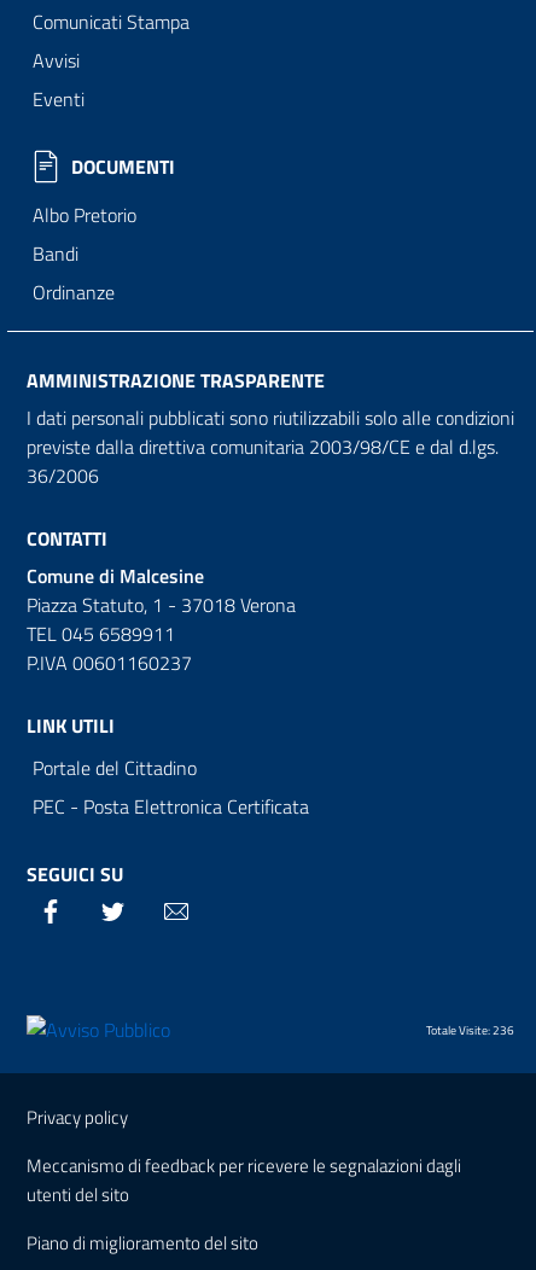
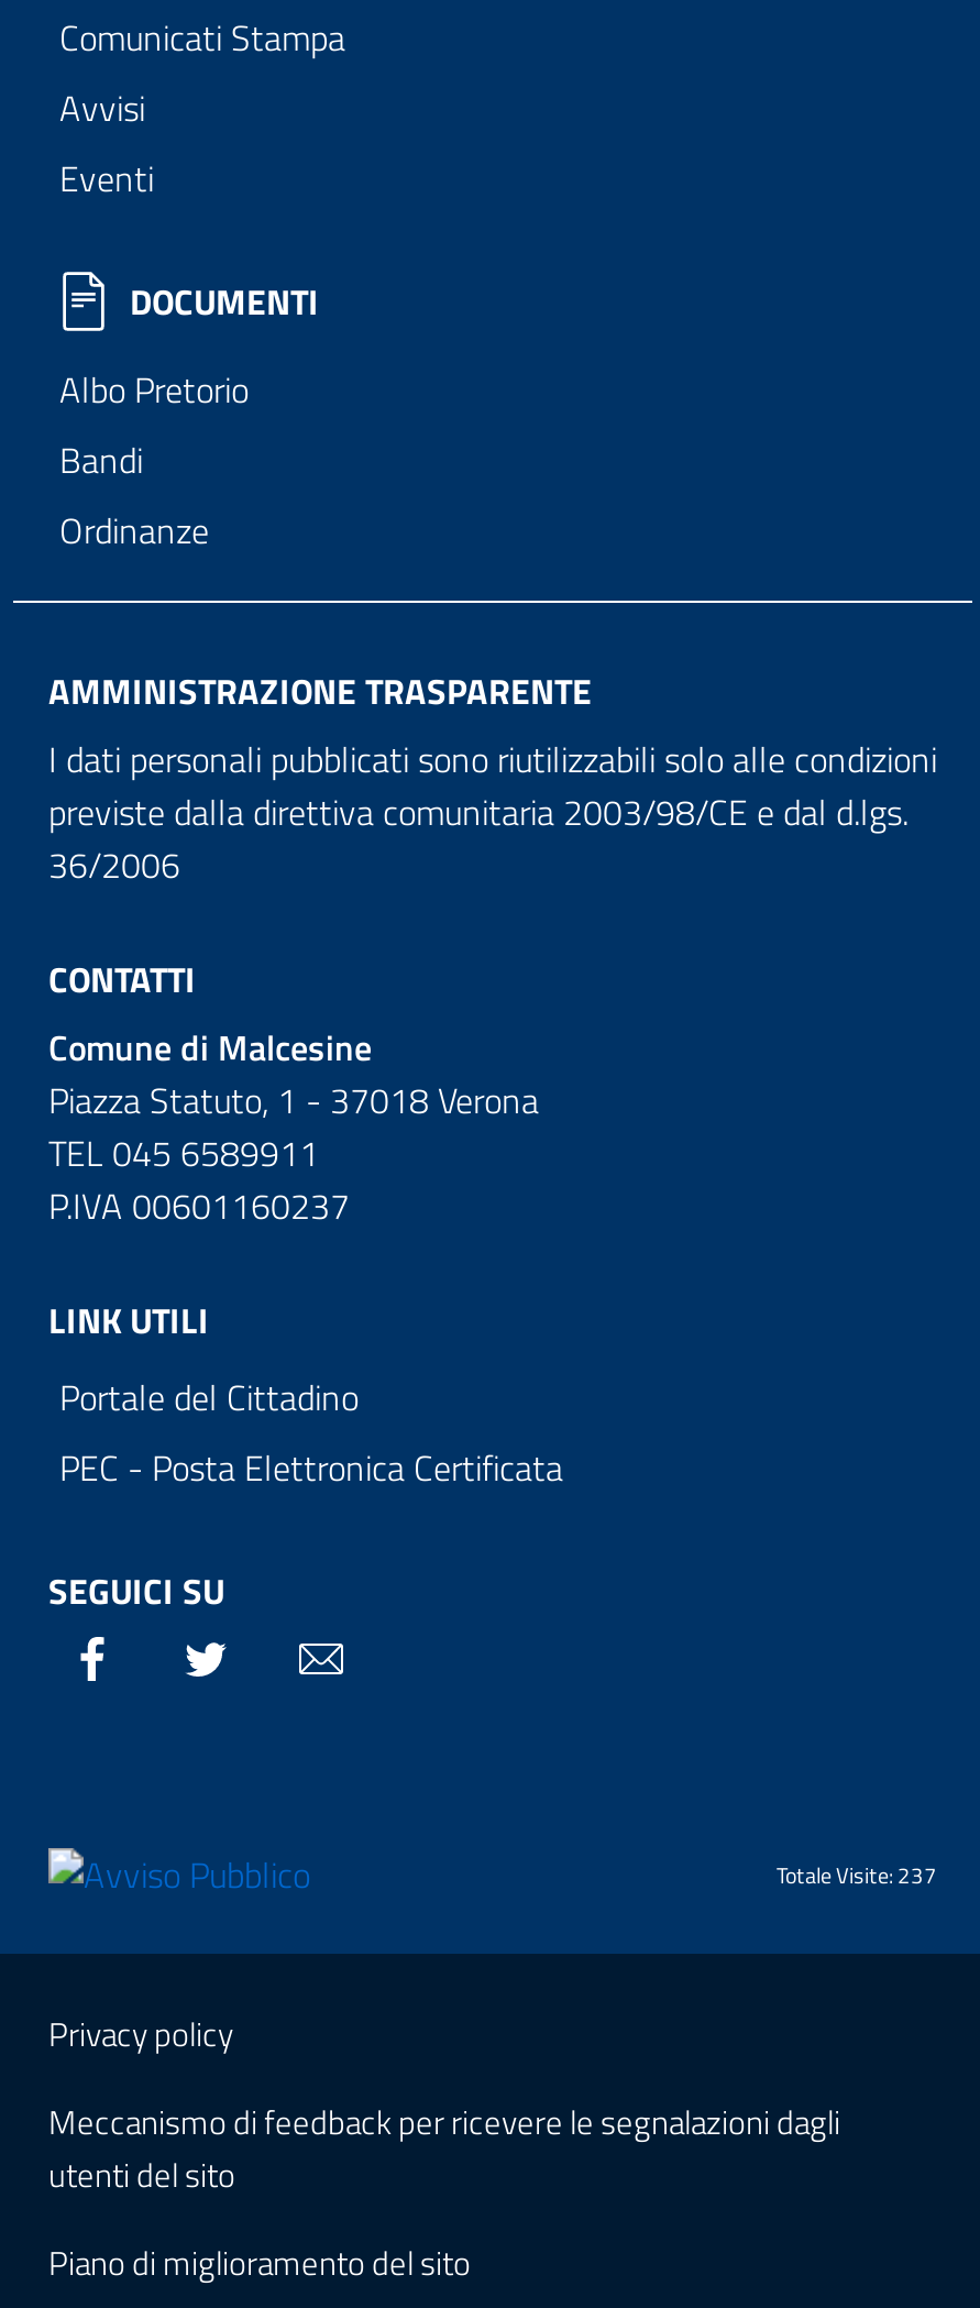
[426,1021,514,1039] Totale Visite: 236 -> [777,1859,937,1892] Totale Visite: 237

